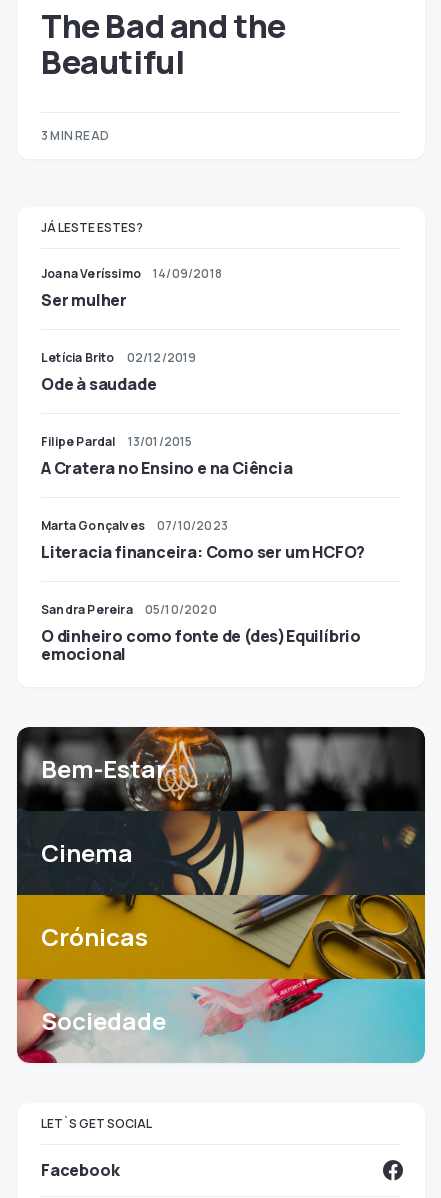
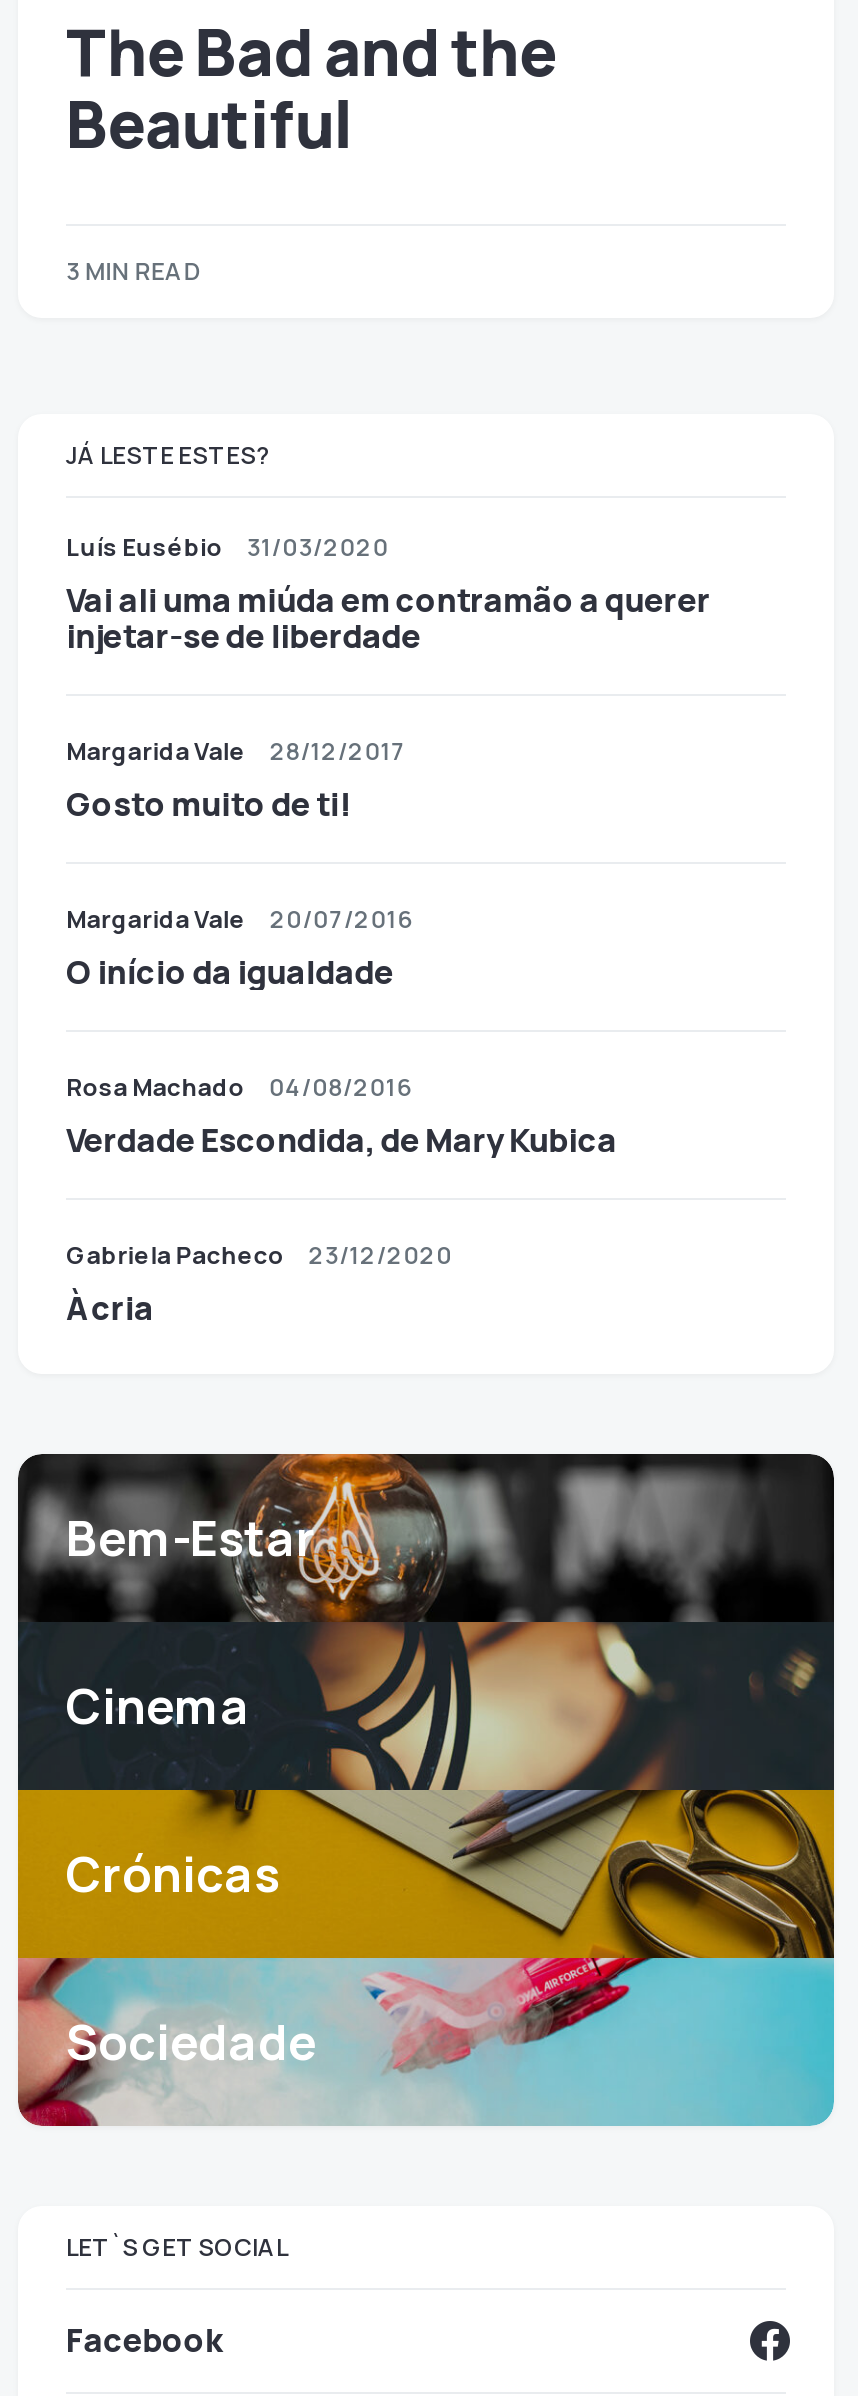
[41,265,222,311] Joana Veríssimo | 14/09/2018 | Ser mulher -> [66,530,710,658] Luís Eusébio | 31/03/2020 | Vai ali uma miúda em contramão a querer | injetar-se de liberdade
[41,349,197,395] Letícia Brito | 02/12/2019 | Ode à saudade -> [66,734,406,826] Margarida Vale | 28/12/2017 | Gosto muito de ti!
[41,433,293,479] Filipe Pardal | 13/01/2015 | A Cratera no Ensino e na Ciência -> [66,902,414,994] Margarida Vale | 20/07/2016 | O início da igualdade
[41,517,365,563] Marta Gonçalves | 07/10/2023 | Literacia financeira: Como ser um HCFO? -> [66,1070,617,1162] Rosa Machado | 04/08/2016 | Verdade Escondida, de Mary Kubica
[41,601,361,665] Sandra Pereira | 05/10/2020 | O dinheiro como fonte de (des)Equilíbrio | emocional -> [66,1238,452,1330] Gabriela Pacheco | 23/12/2020 | À cria

